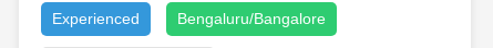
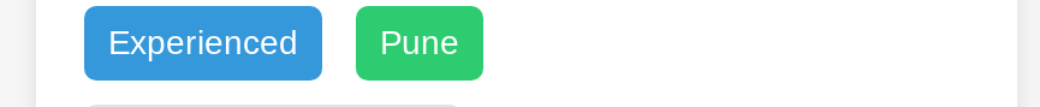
[177,10,326,27] Bengaluru/Bangalore -> [380,23,459,61] Pune

